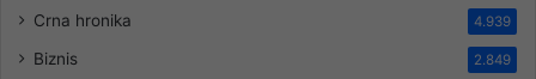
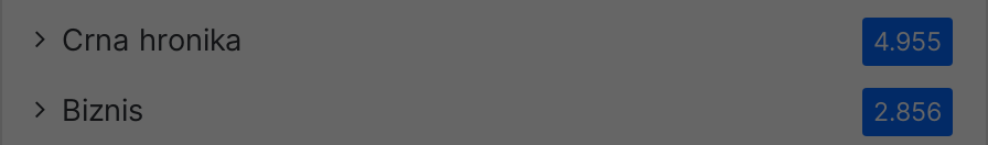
[474,13,511,30] 4.939 -> [873,26,942,57] 4.955
[474,51,511,68] 2.849 -> [873,96,942,127] 2.856

